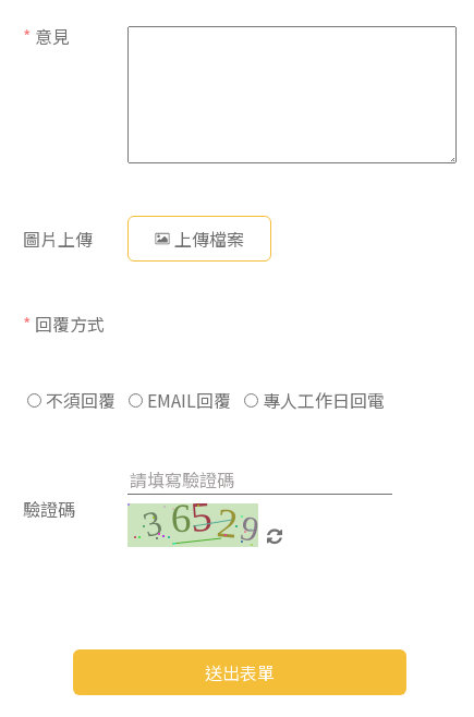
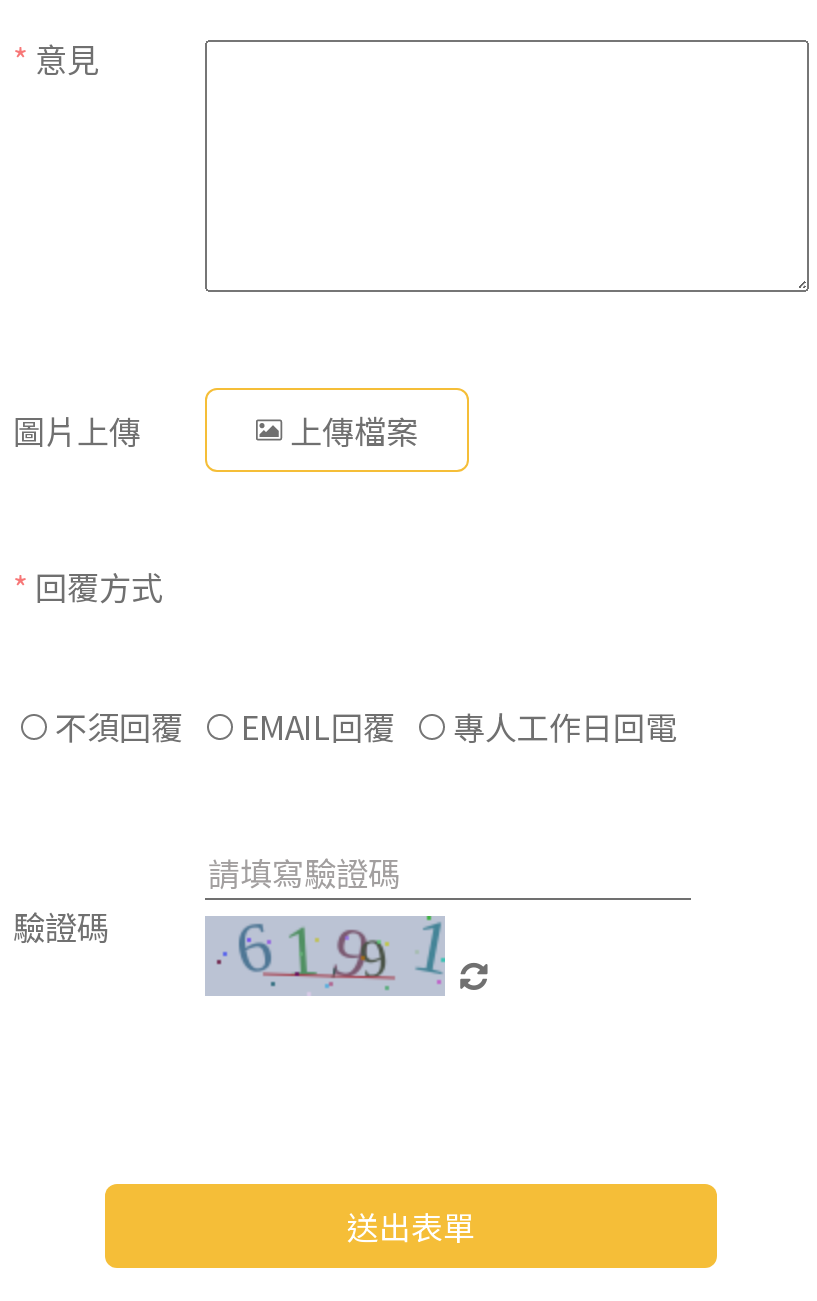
[129,502,258,547] [image] -> [207,916,445,994] [image]

